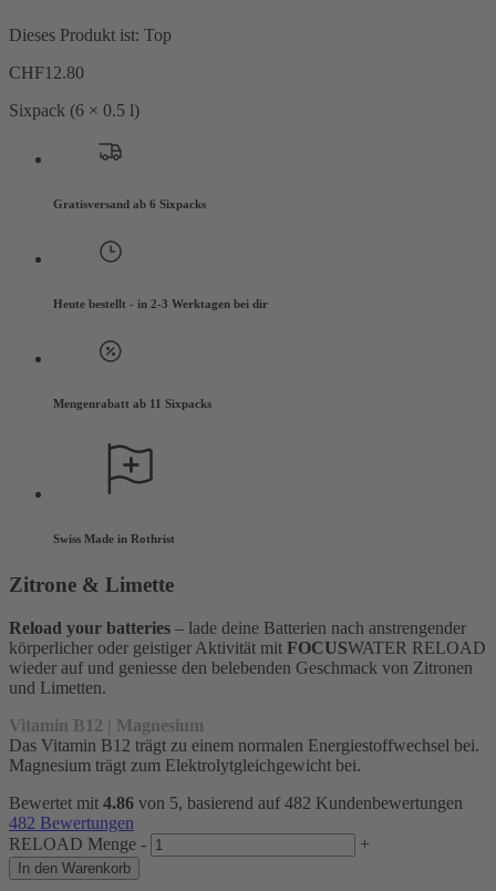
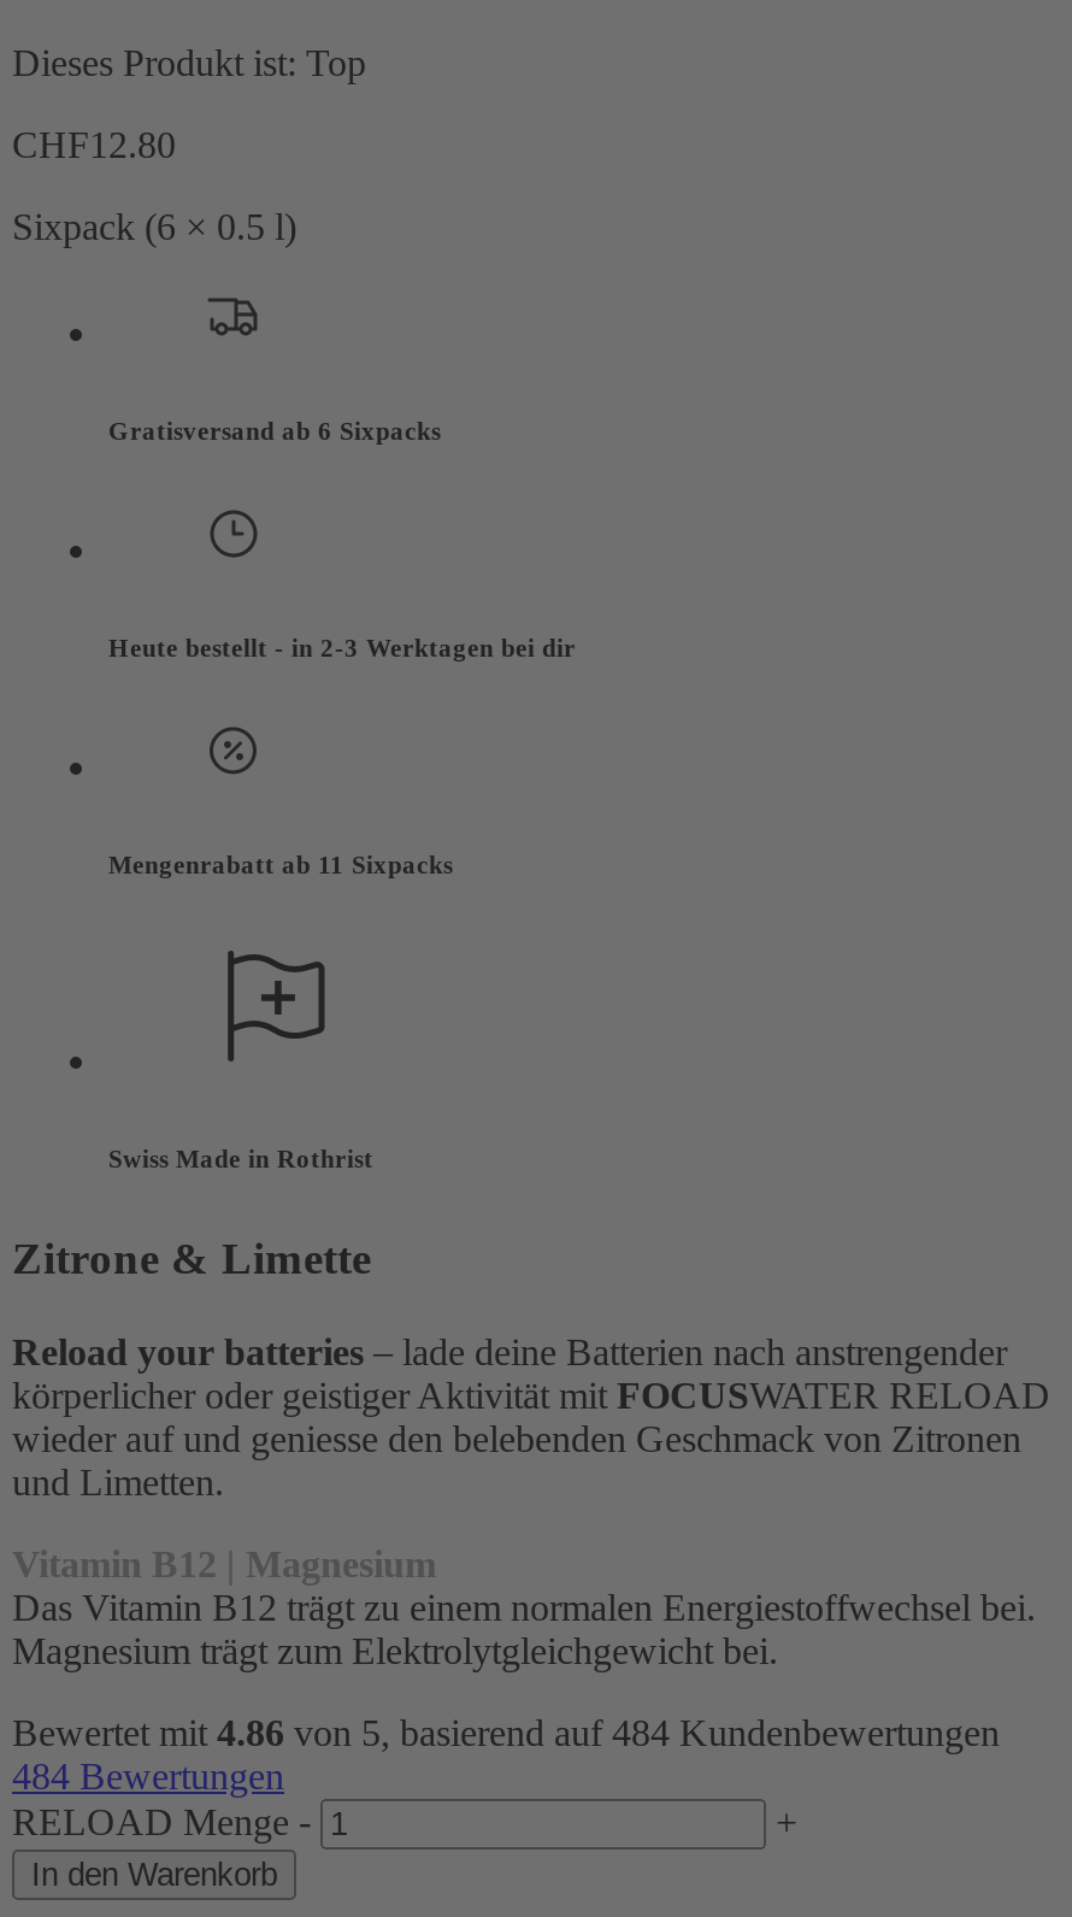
[9,793,463,812] Bewertet mit 4.86 von 5, basierend auf 482 Kundenbewertungen -> [12,1711,1000,1752] Bewertet mit 4.86 von 5, basierend auf 484 Kundenbewertungen
[9,813,134,832] 482 Bewertungen -> [12,1755,284,1796] 484 Bewertungen

